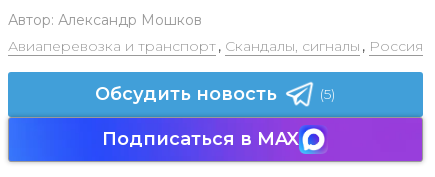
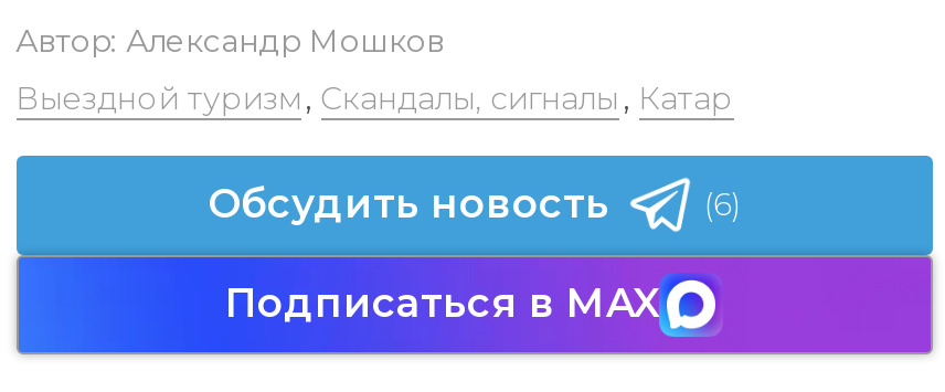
[7,37,422,55] Авиаперевозка и транспорт , Скандалы, сигналы , Россия -> [15,78,733,117] Выездной туризм , Скандалы, сигналы , Катар
[320,85,335,103] (5) -> [704,184,740,223] (6)

